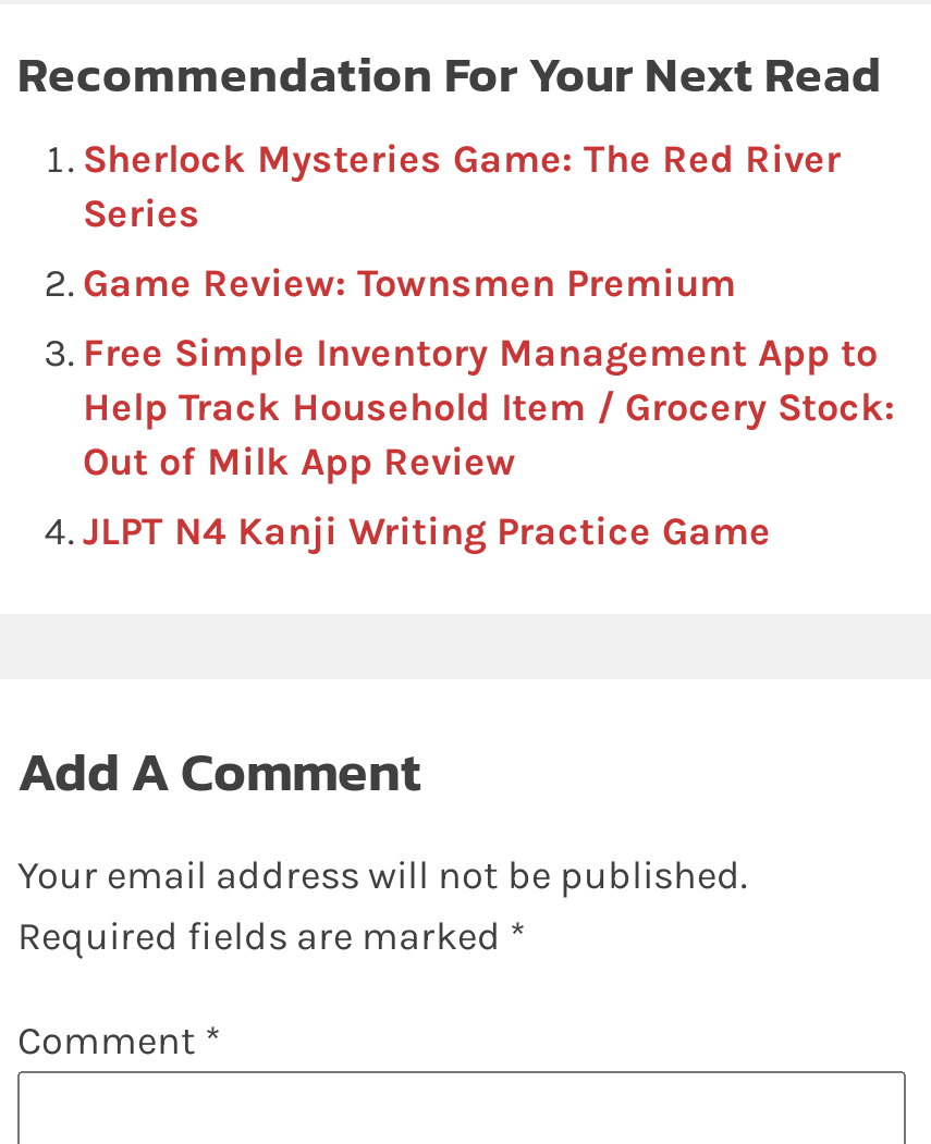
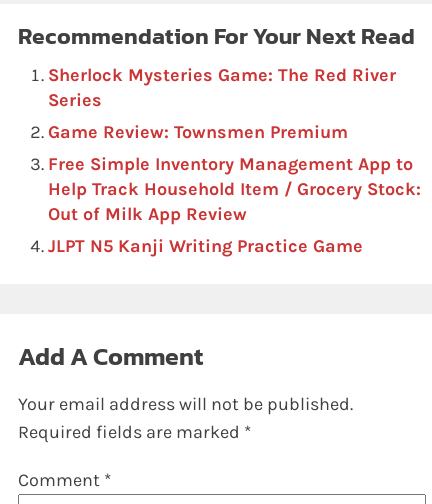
[83,507,771,555] JLPT N4 Kanji Writing Practice Game -> [48,235,363,257] JLPT N5 Kanji Writing Practice Game

